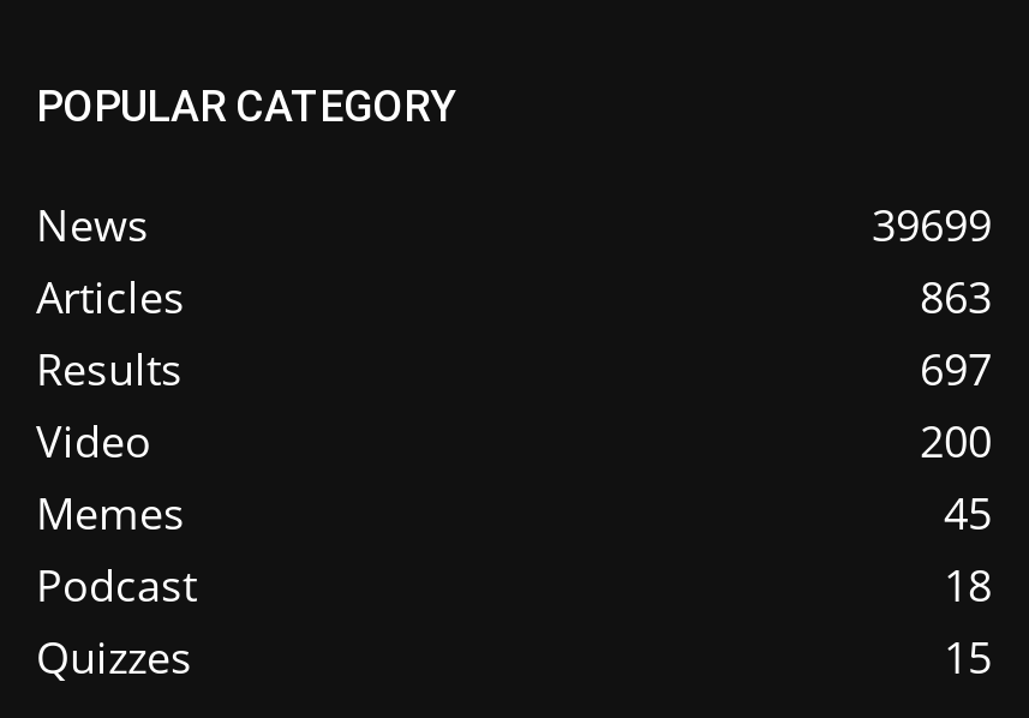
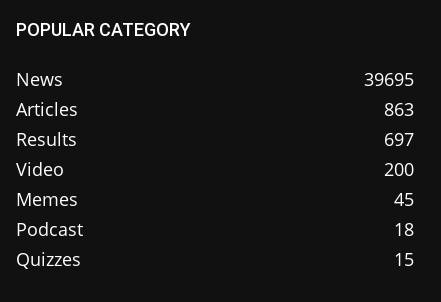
[872,195,992,252] 39699 -> [364,67,414,91] 39695

